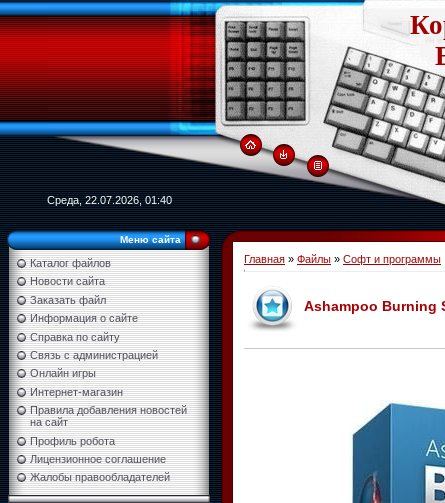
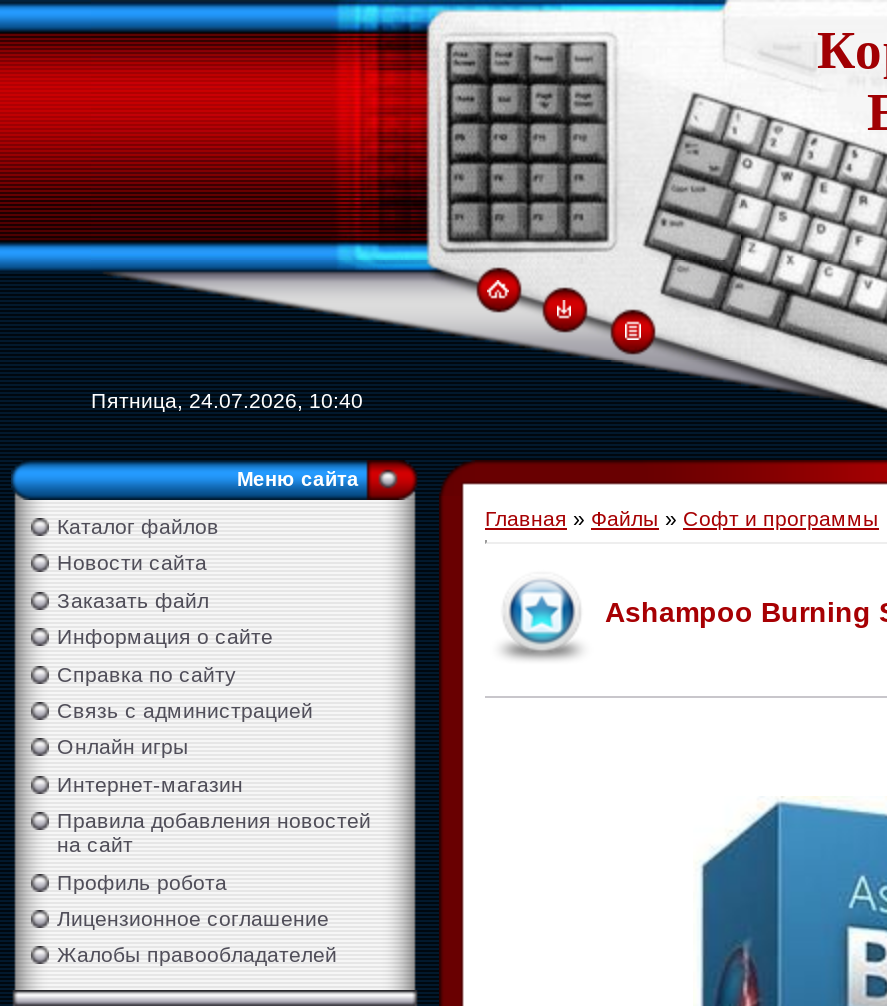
[47,194,172,206] Среда, 22.07.2026, 01:40 -> [91,388,363,412] Пятница, 24.07.2026, 10:40

